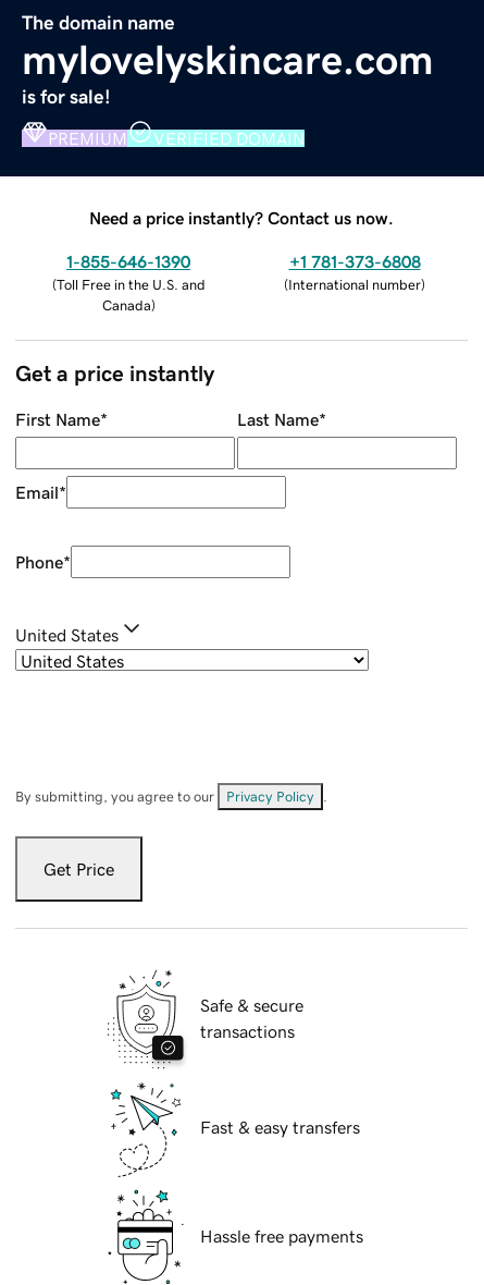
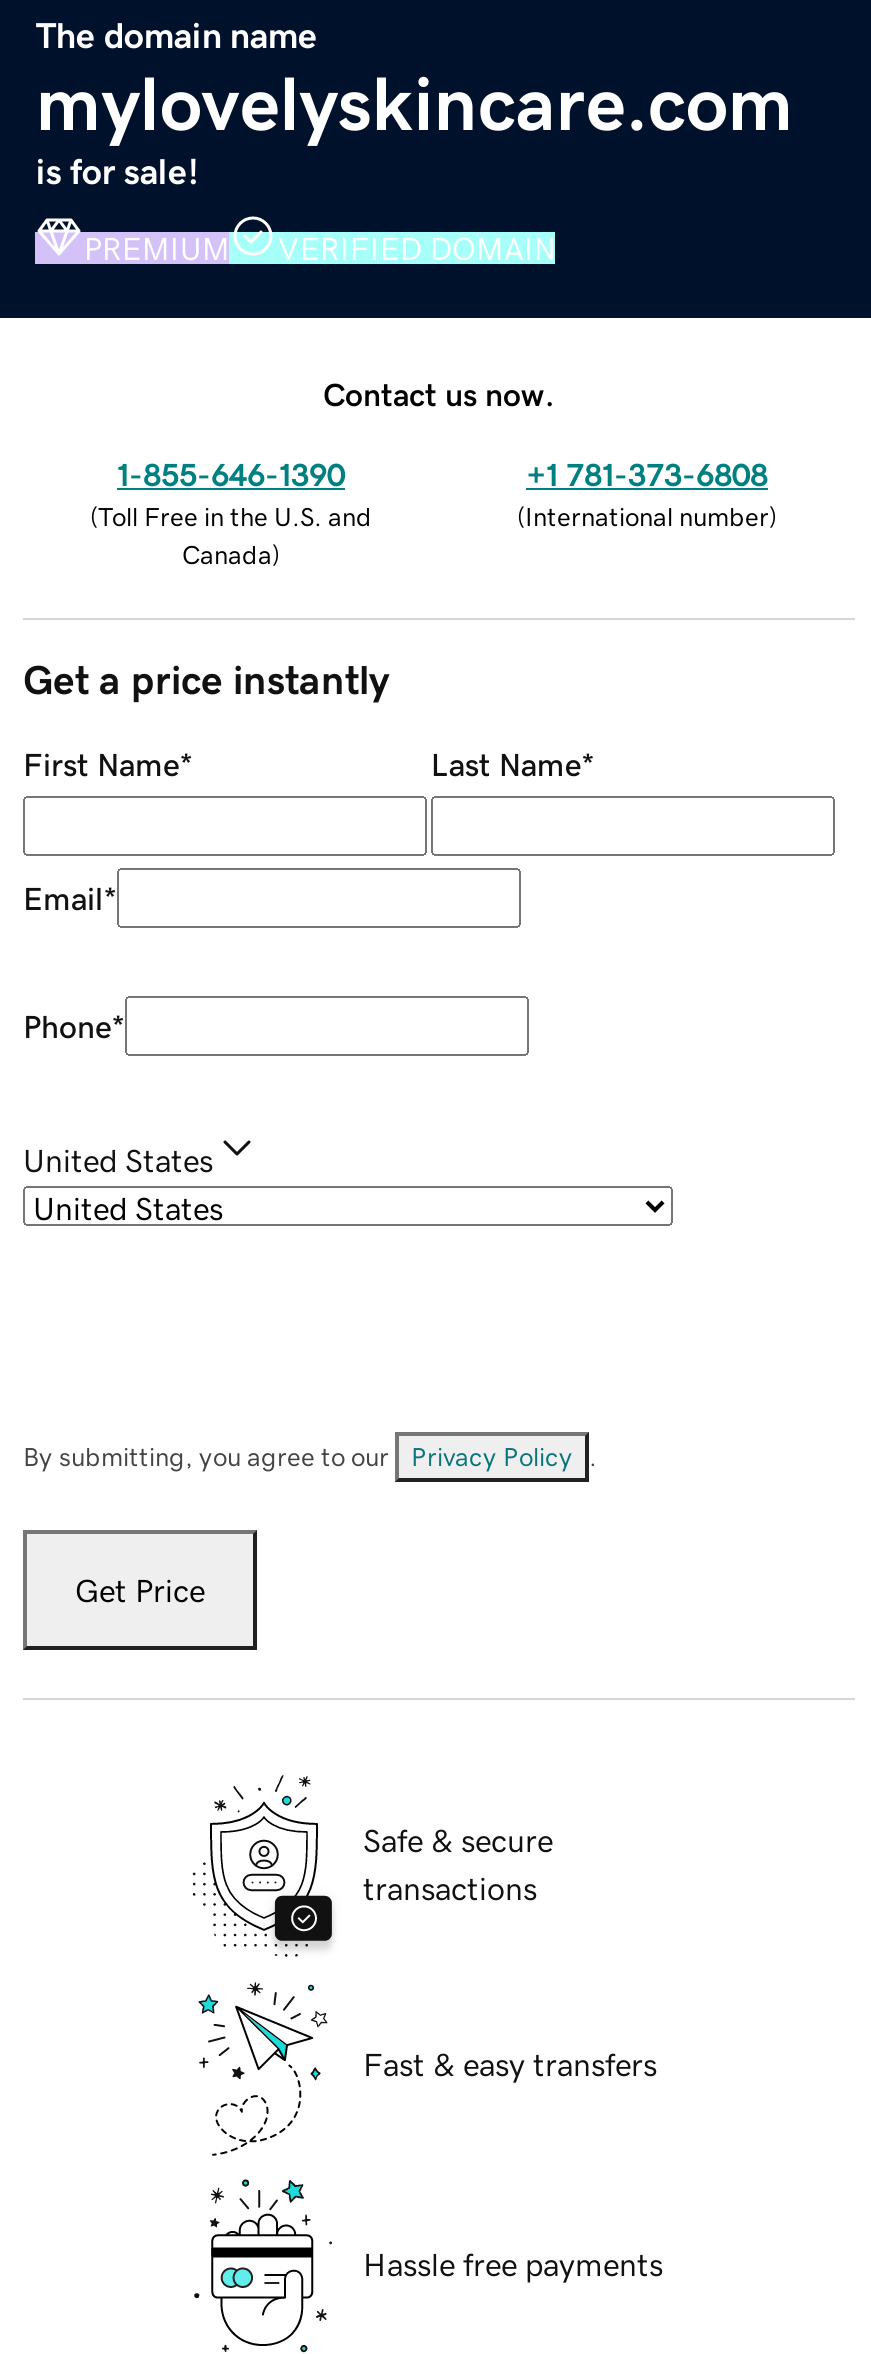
[89,209,394,226] Need a price instantly? Contact us now. -> [323,377,555,409] Contact us now.

